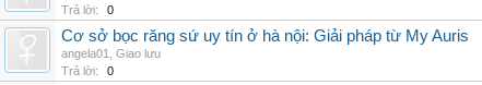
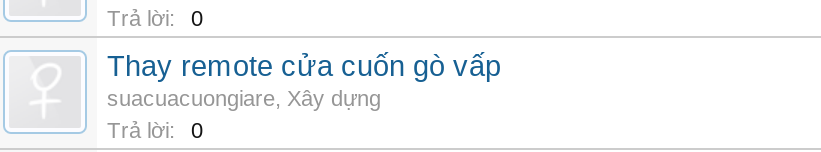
[61,27,469,60] Cơ sở bọc răng sứ uy tín ở hà nội: Giải pháp từ My Auris | angela01, Giao lưu -> [107,50,501,110] Thay remote cửa cuốn gò vấp | suacuacuongiare, Xây dựng

